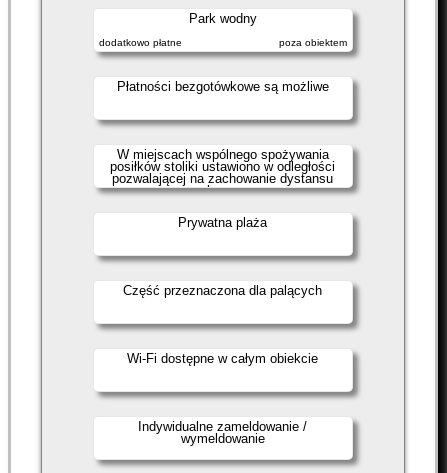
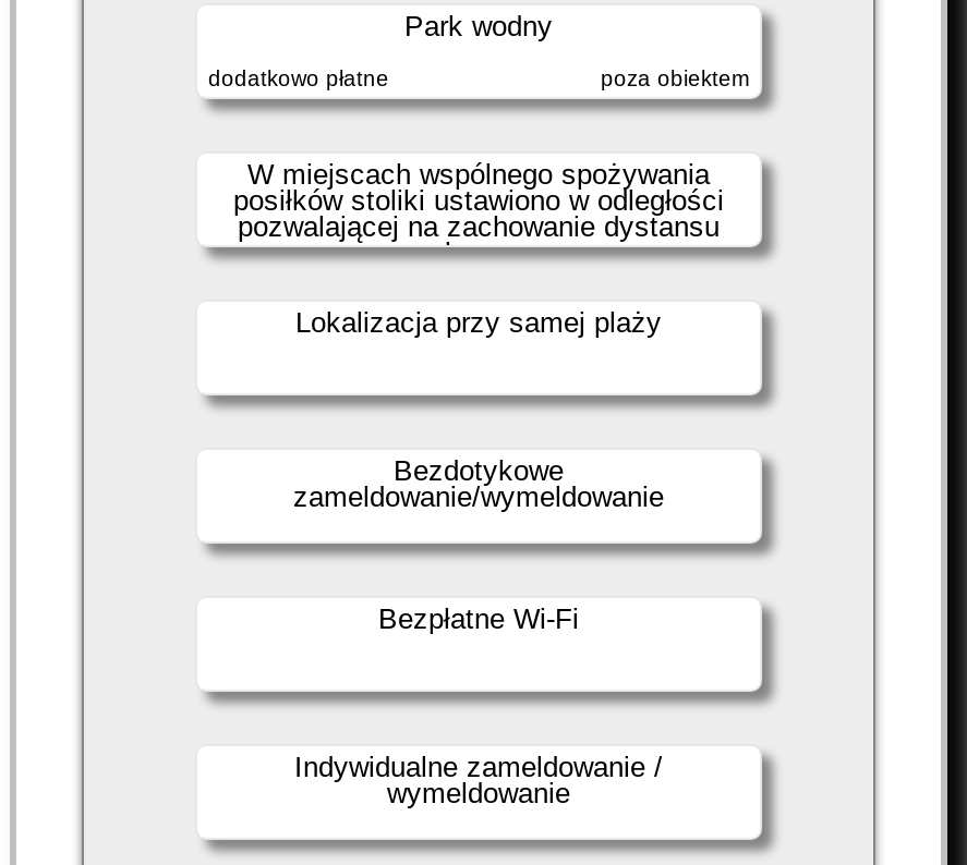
[117,79,329,94] Płatności bezgotówkowe są możliwe -> none
[178,215,267,230] Prywatna plaża -> [295,306,662,339] Lokalizacja przy samej plaży
[123,283,322,298] Część przeznaczona dla palących -> [293,454,664,513] Bezdotykowe | zameldowanie/wymeldowanie
[127,351,318,366] Wi-Fi dostępne w całym obiekcie -> [378,602,579,635] Bezpłatne Wi-Fi

